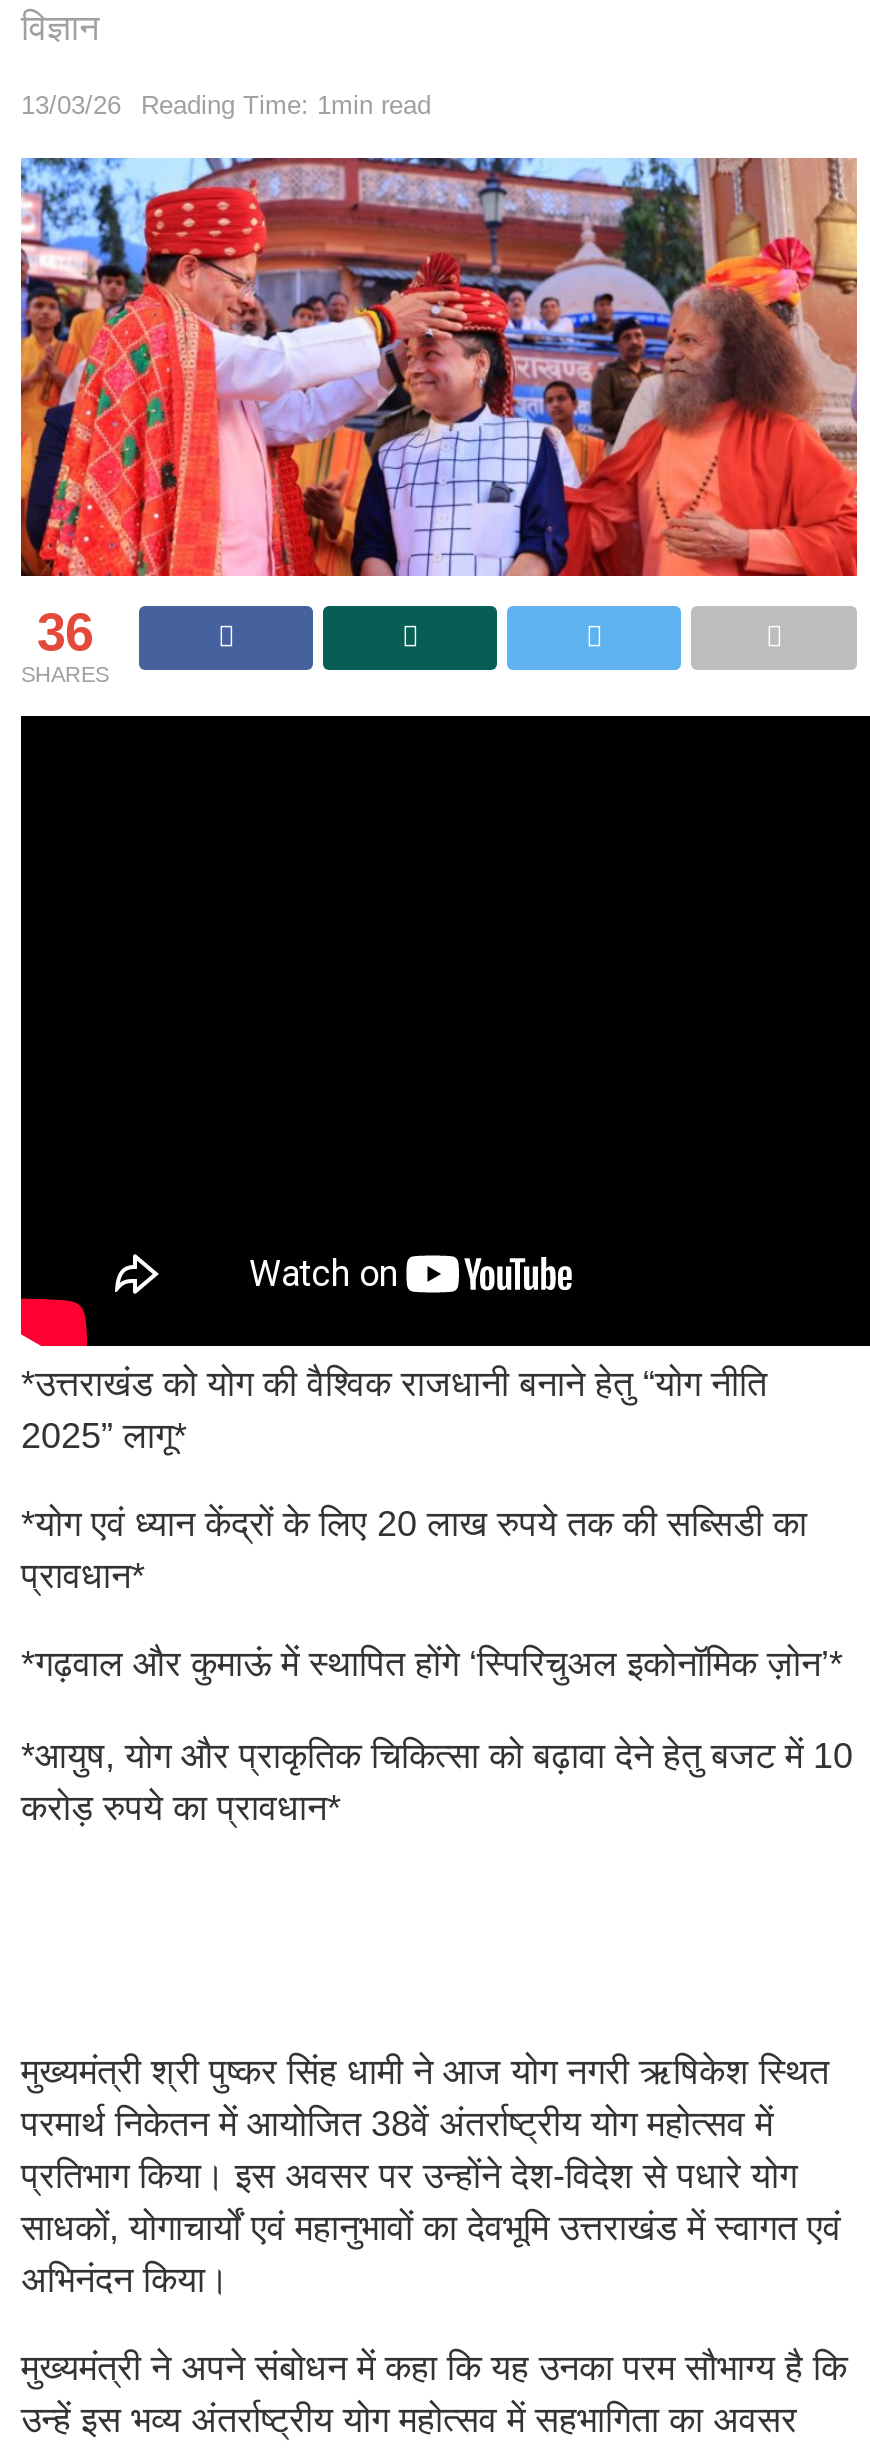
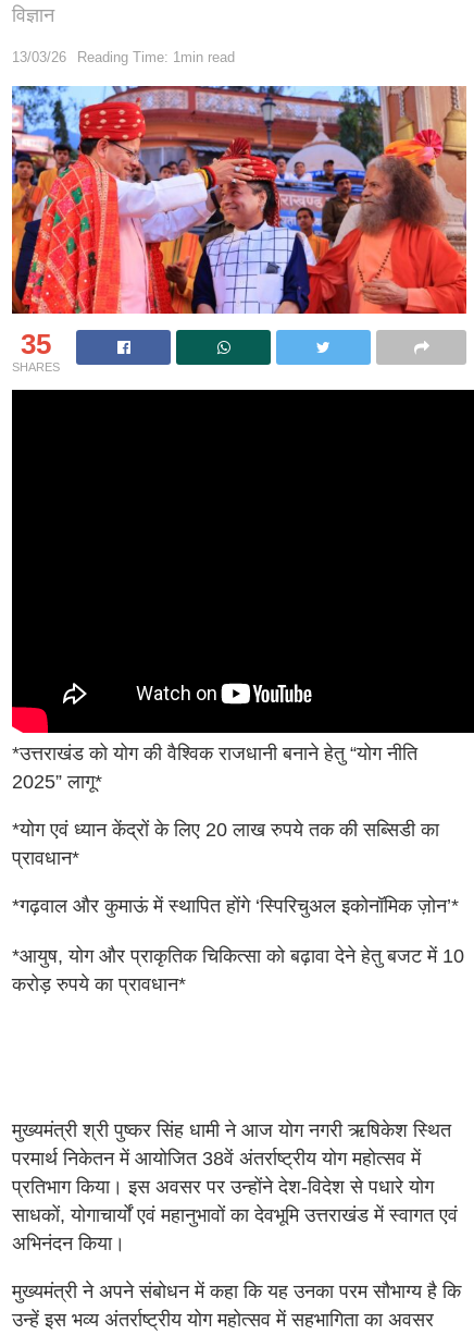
[37,602,93,662] 36 -> [21,328,51,361] 35

